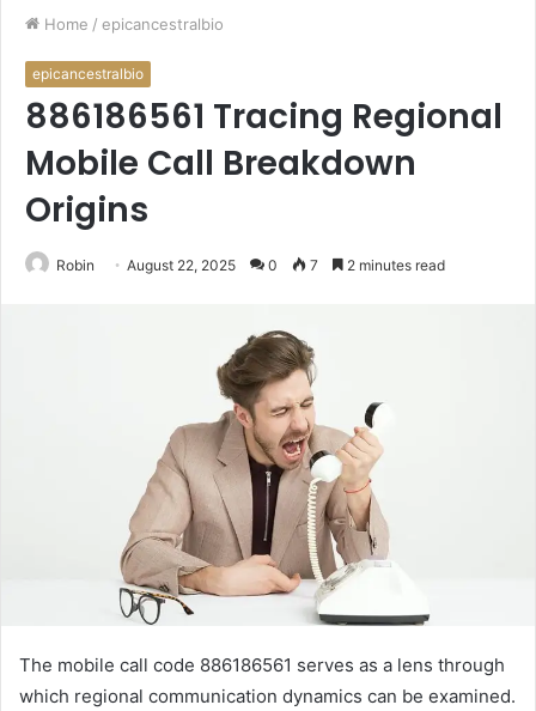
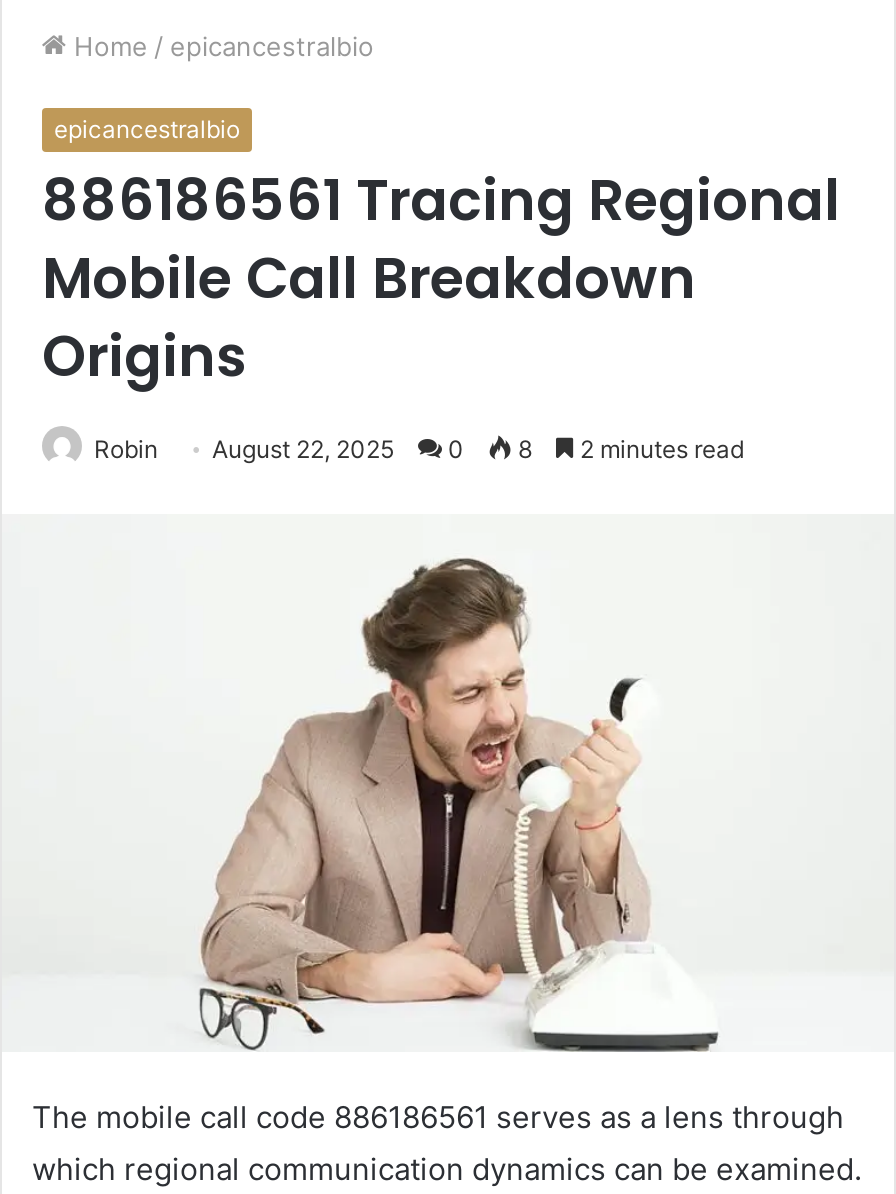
[56,256,445,274] Robin August 22, 2025 0 7 2 minutes read -> [94,434,744,464] Robin August 22, 2025 0 8 2 minutes read

